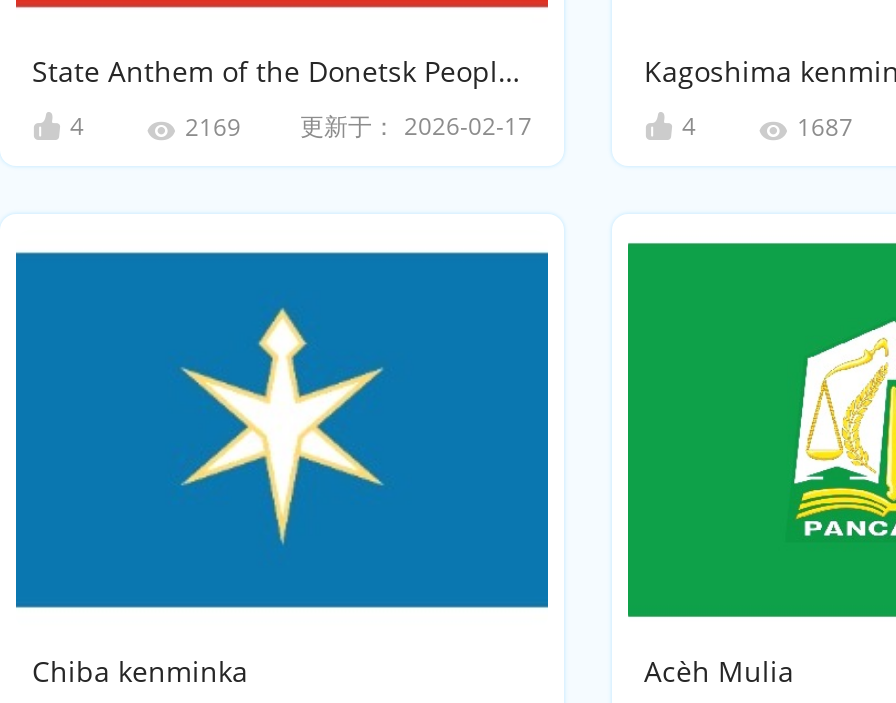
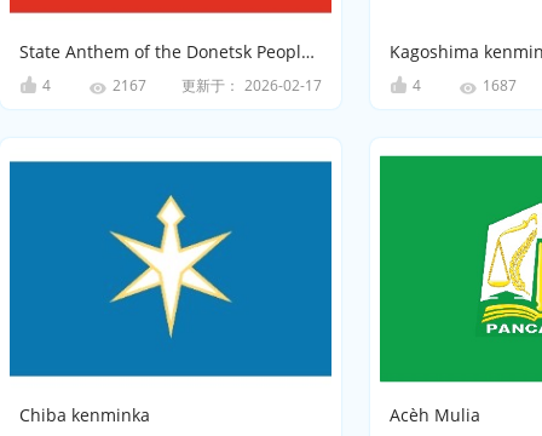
[185,109,532,144] 2169 更新于： 2026-02-17 -> [112,75,322,96] 2167 更新于： 2026-02-17

